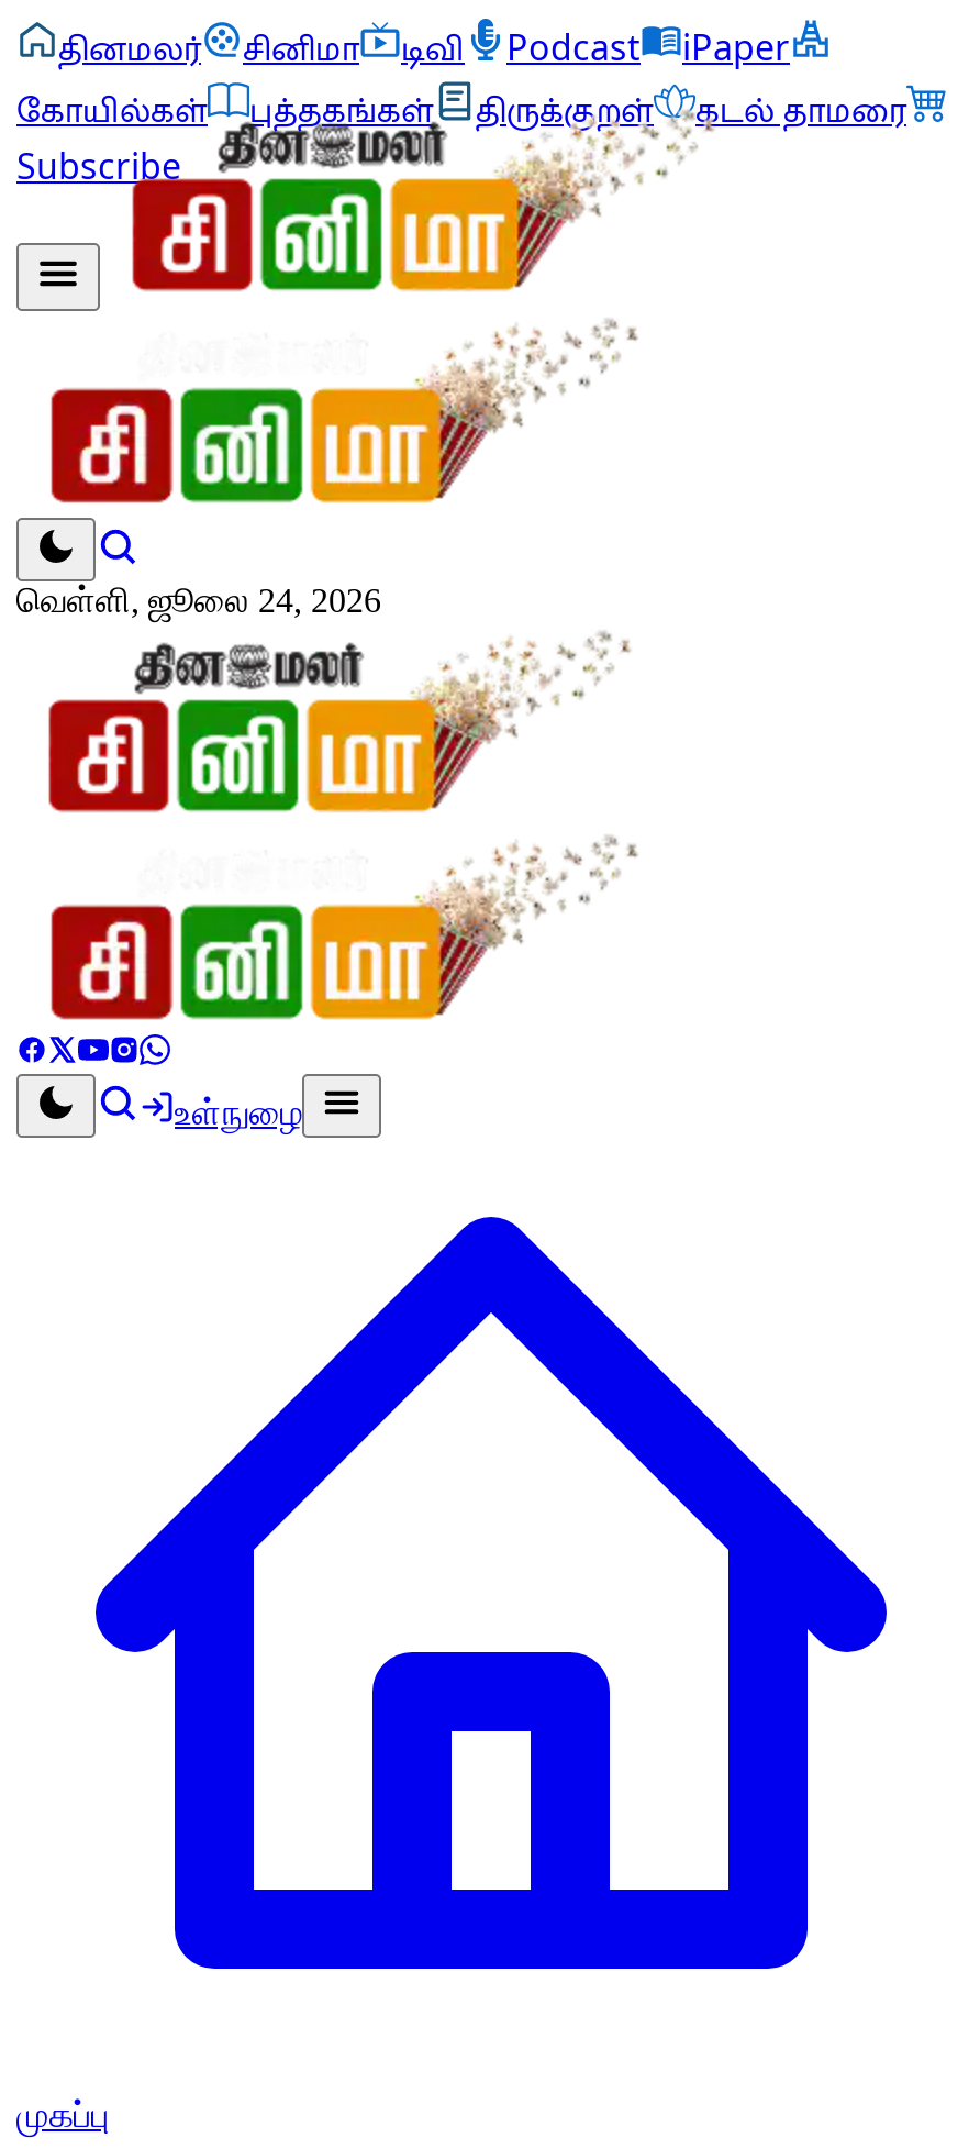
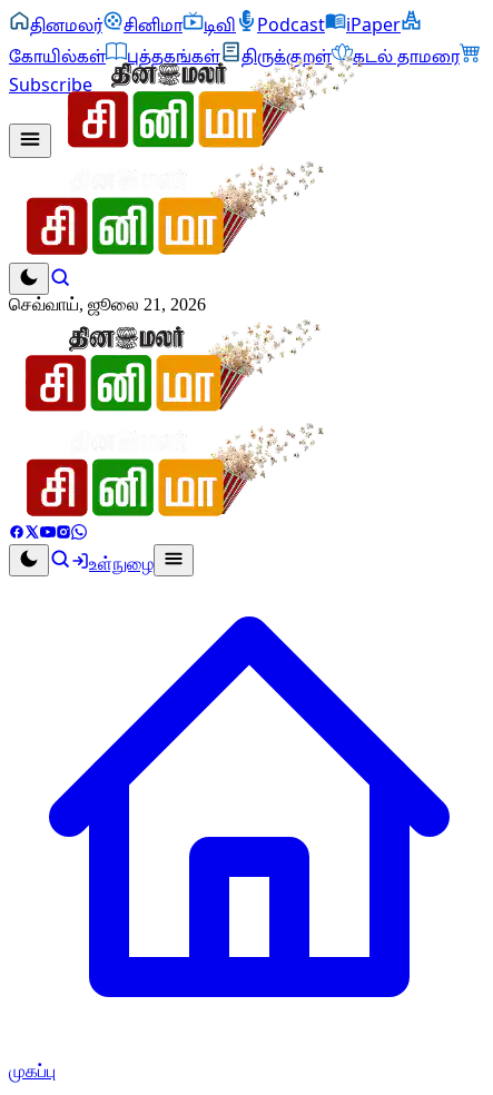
[16,581,381,619] வெள்ளி, ஜூலை 24, 2026 -> [9,295,206,314] செவ்வாய், ஜூலை 21, 2026

